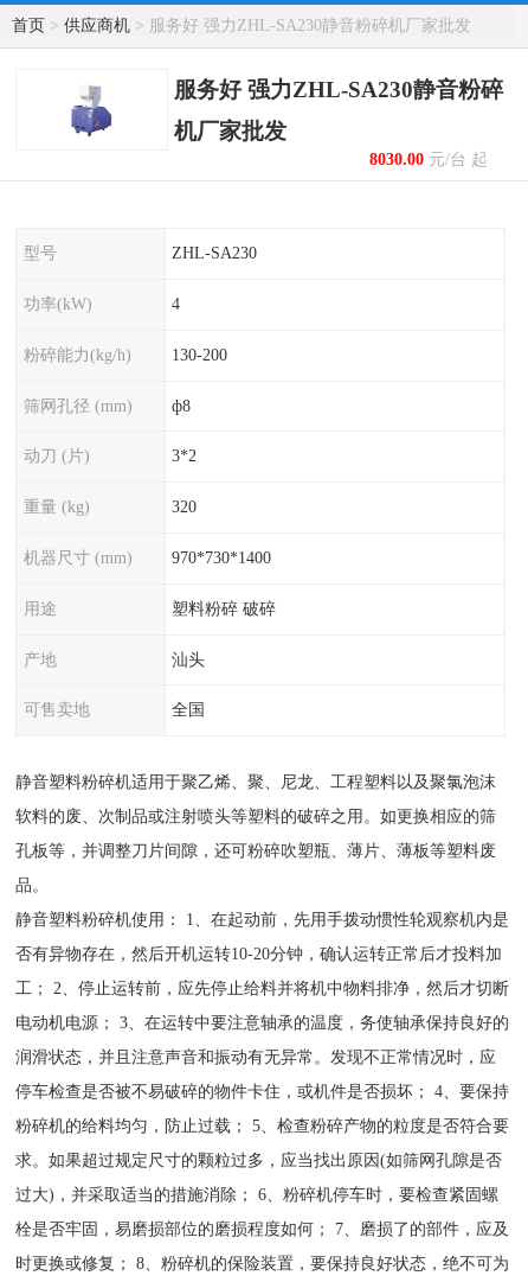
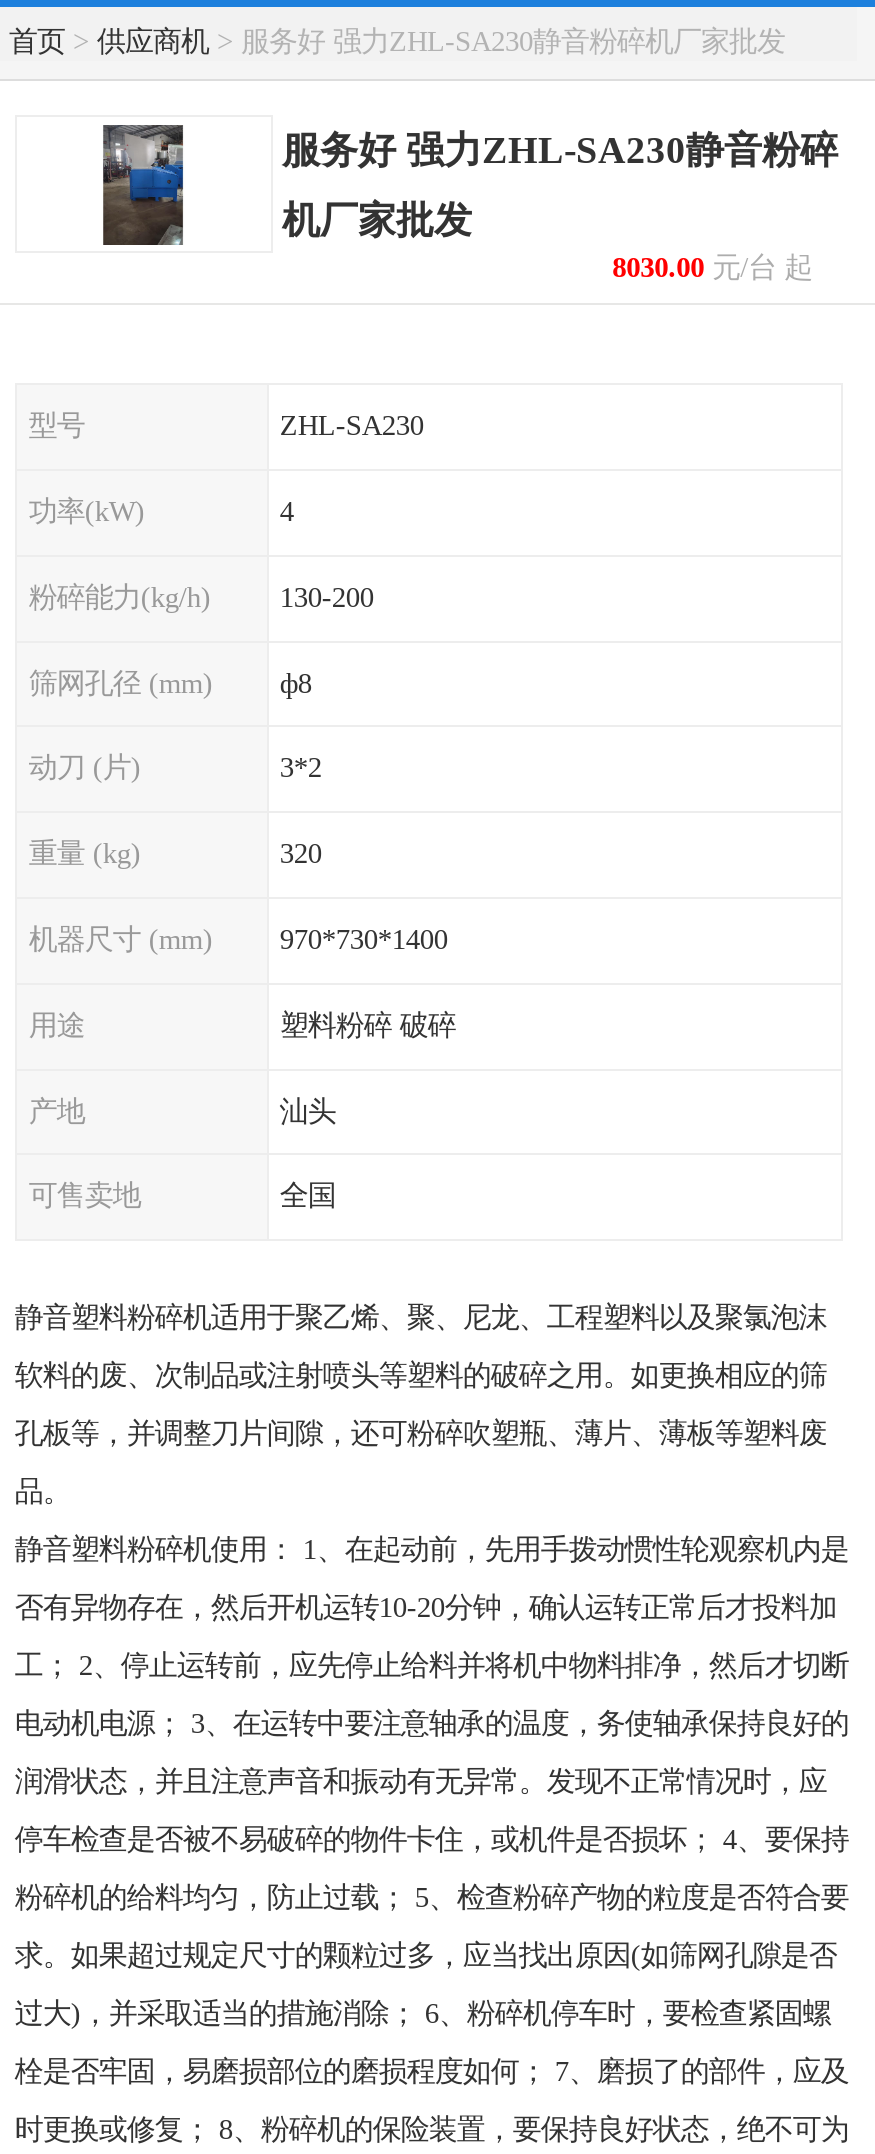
[67,75,115,146] [image] -> [101,123,185,247] [image]

